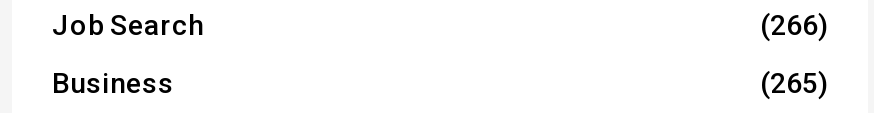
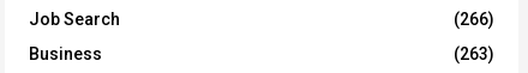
[760,68,828,100] (265) -> [454,45,494,64] (263)

